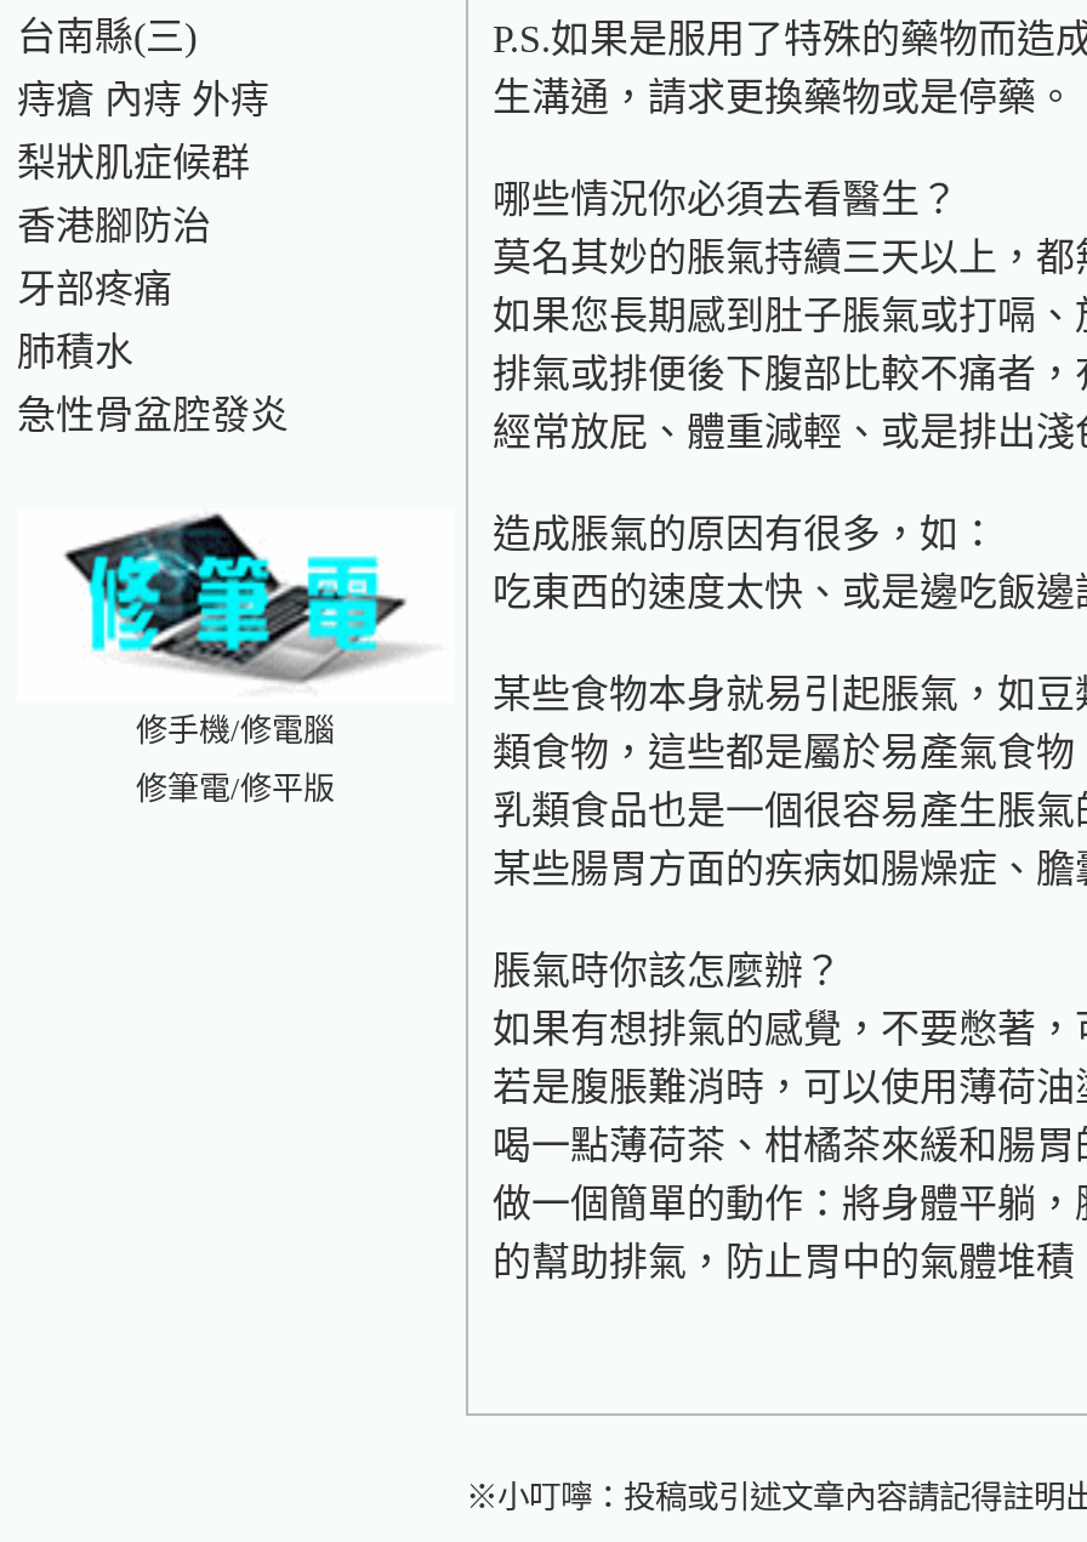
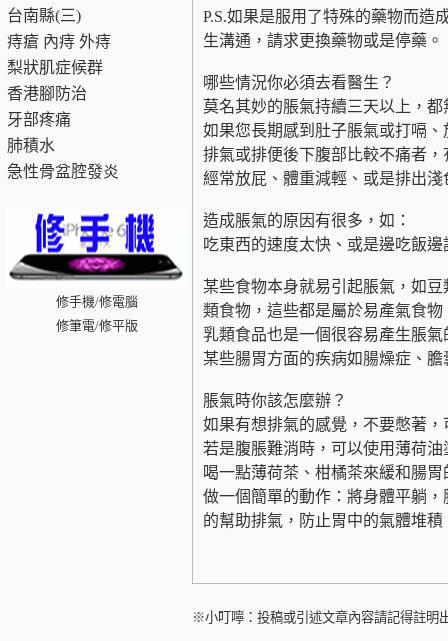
[24,511,442,685] [image] -> [8,212,183,281] [image]

